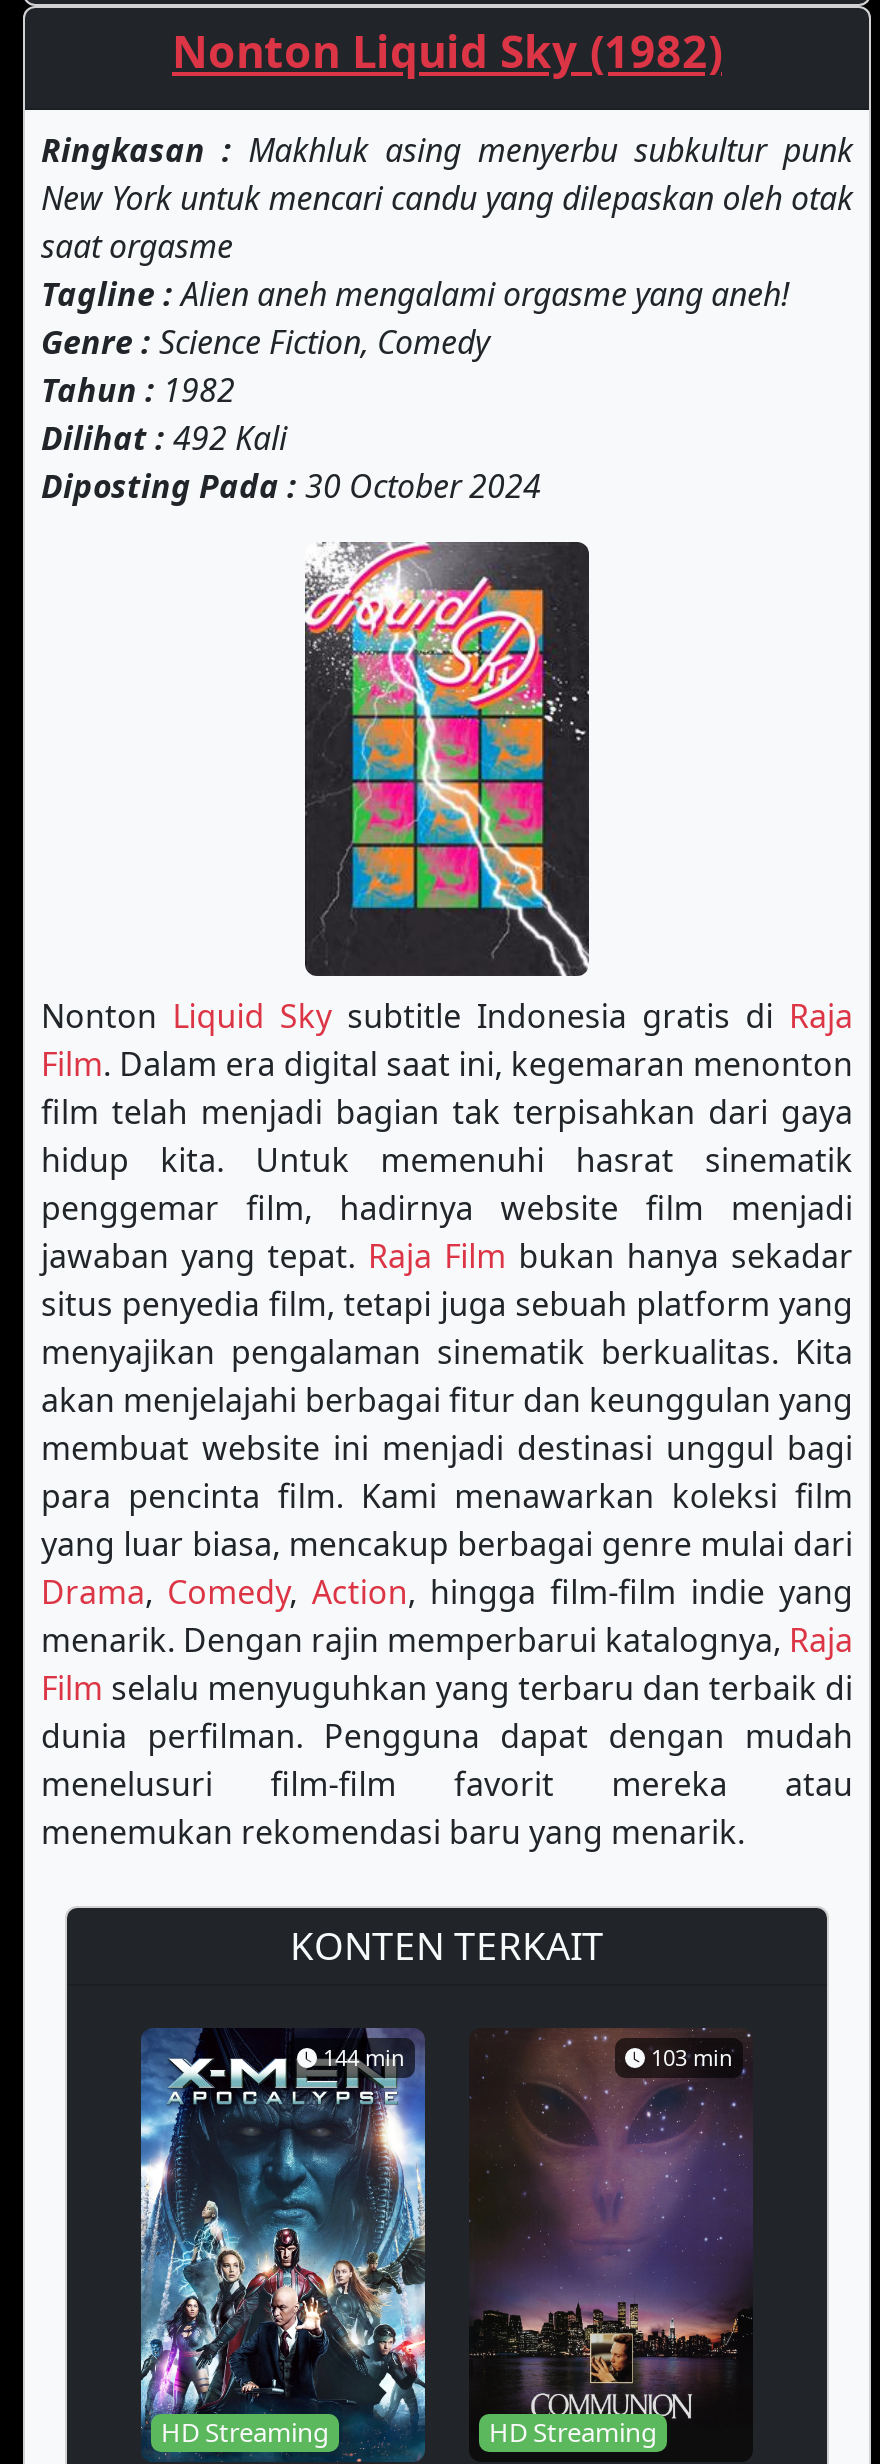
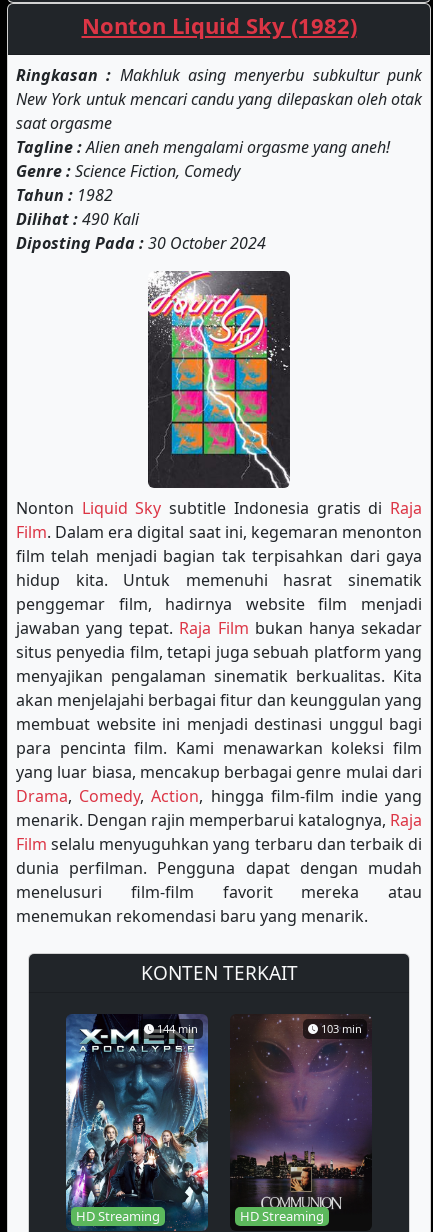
[41,416,287,460] Dilihat : 492 Kali -> [16,208,139,230] Dilihat : 490 Kali

